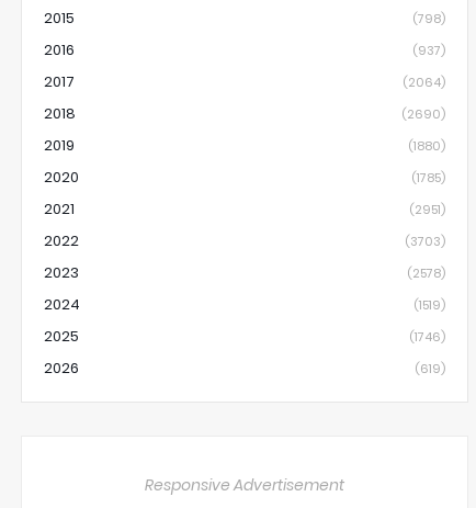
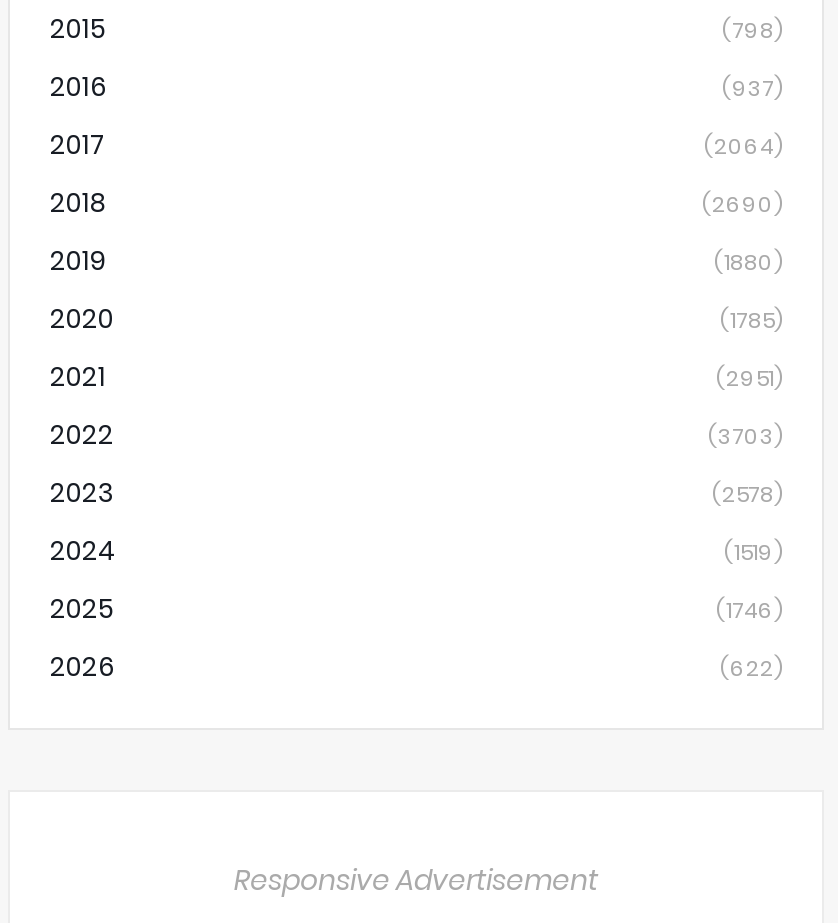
[415,360,445,377] (619) -> [720,652,782,684] (622)

